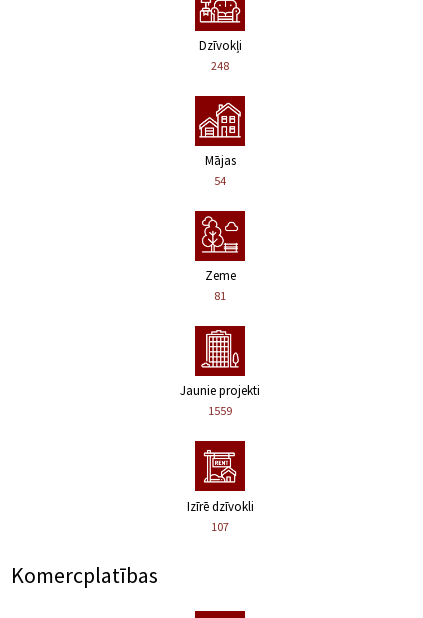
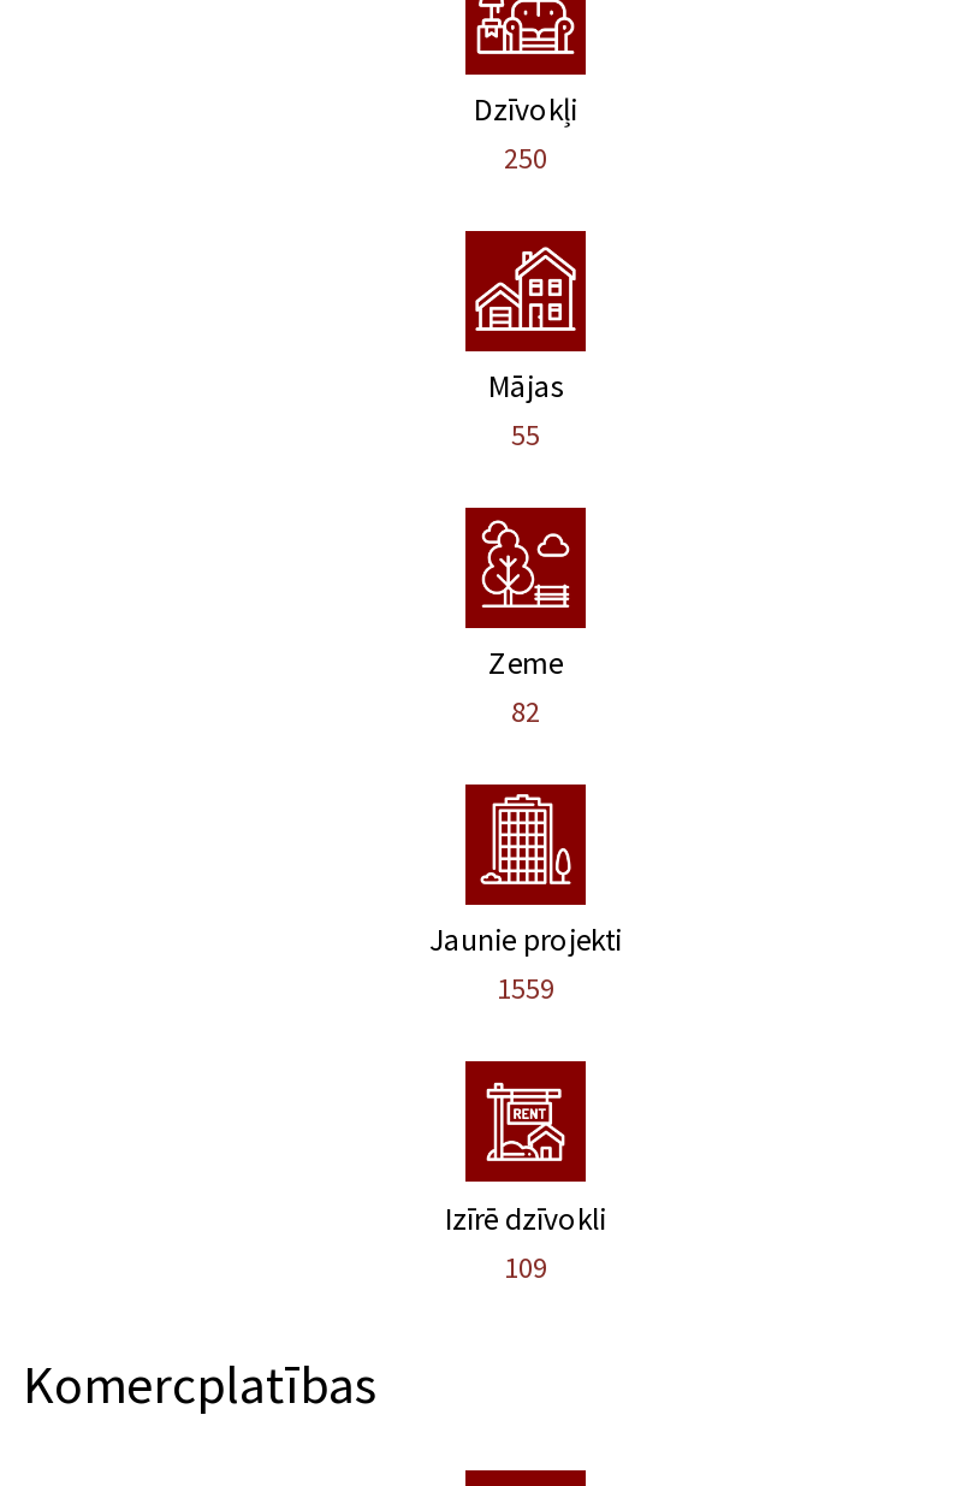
[211,58,229,73] 248 -> [504,139,547,175] 250
[214,173,226,188] 54 -> [511,416,540,452] 55
[214,288,226,303] 81 -> [511,694,540,730] 82
[211,519,229,534] 107 -> [504,1248,547,1284] 109

